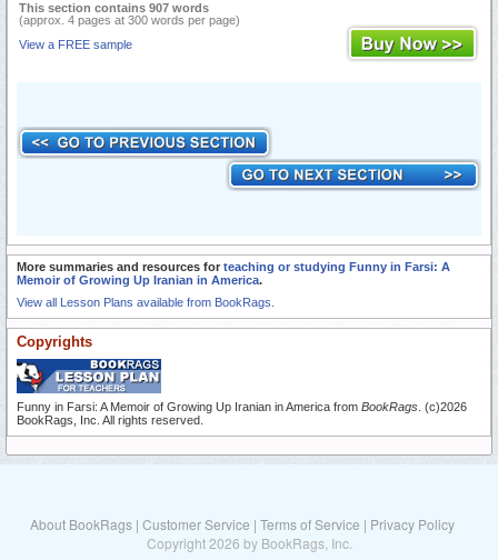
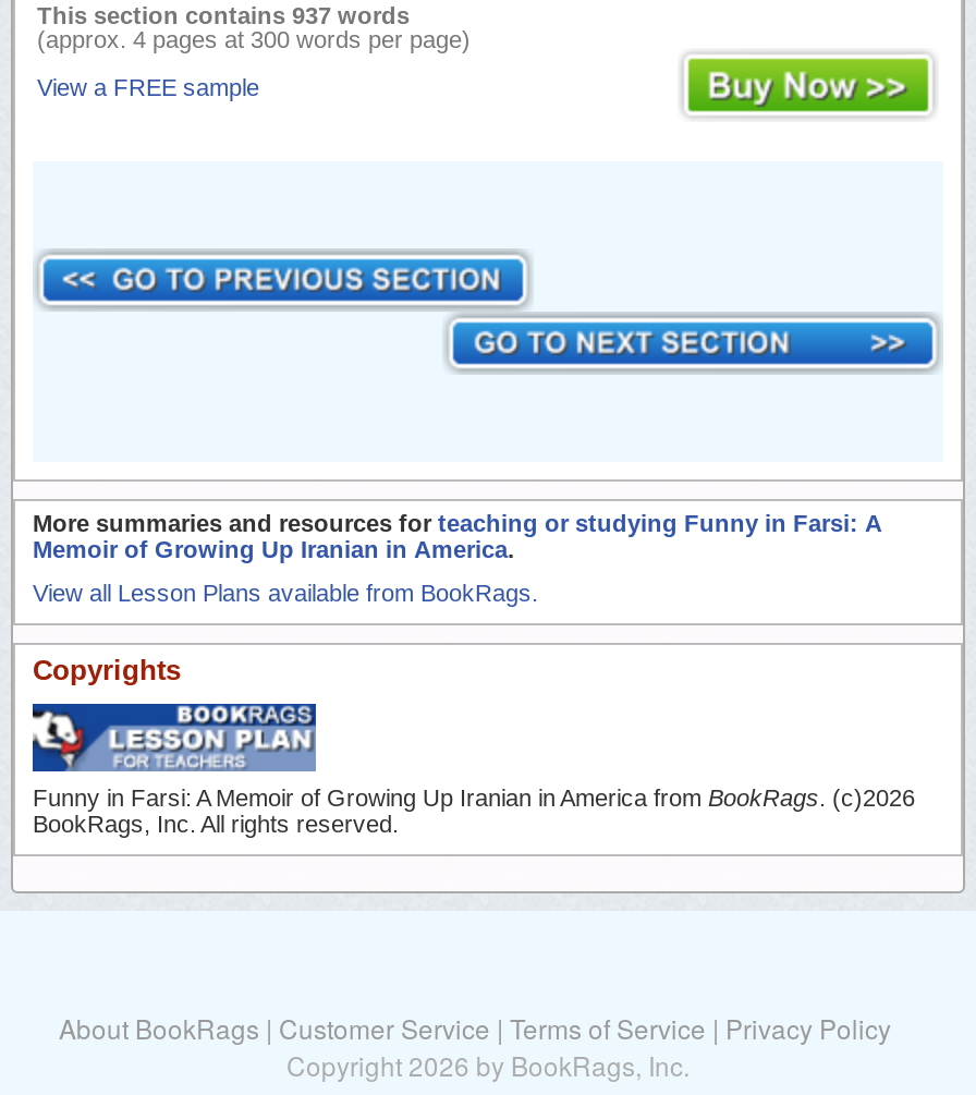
[19,2,209,15] This section contains 907 words -> [37,3,410,29] This section contains 937 words

